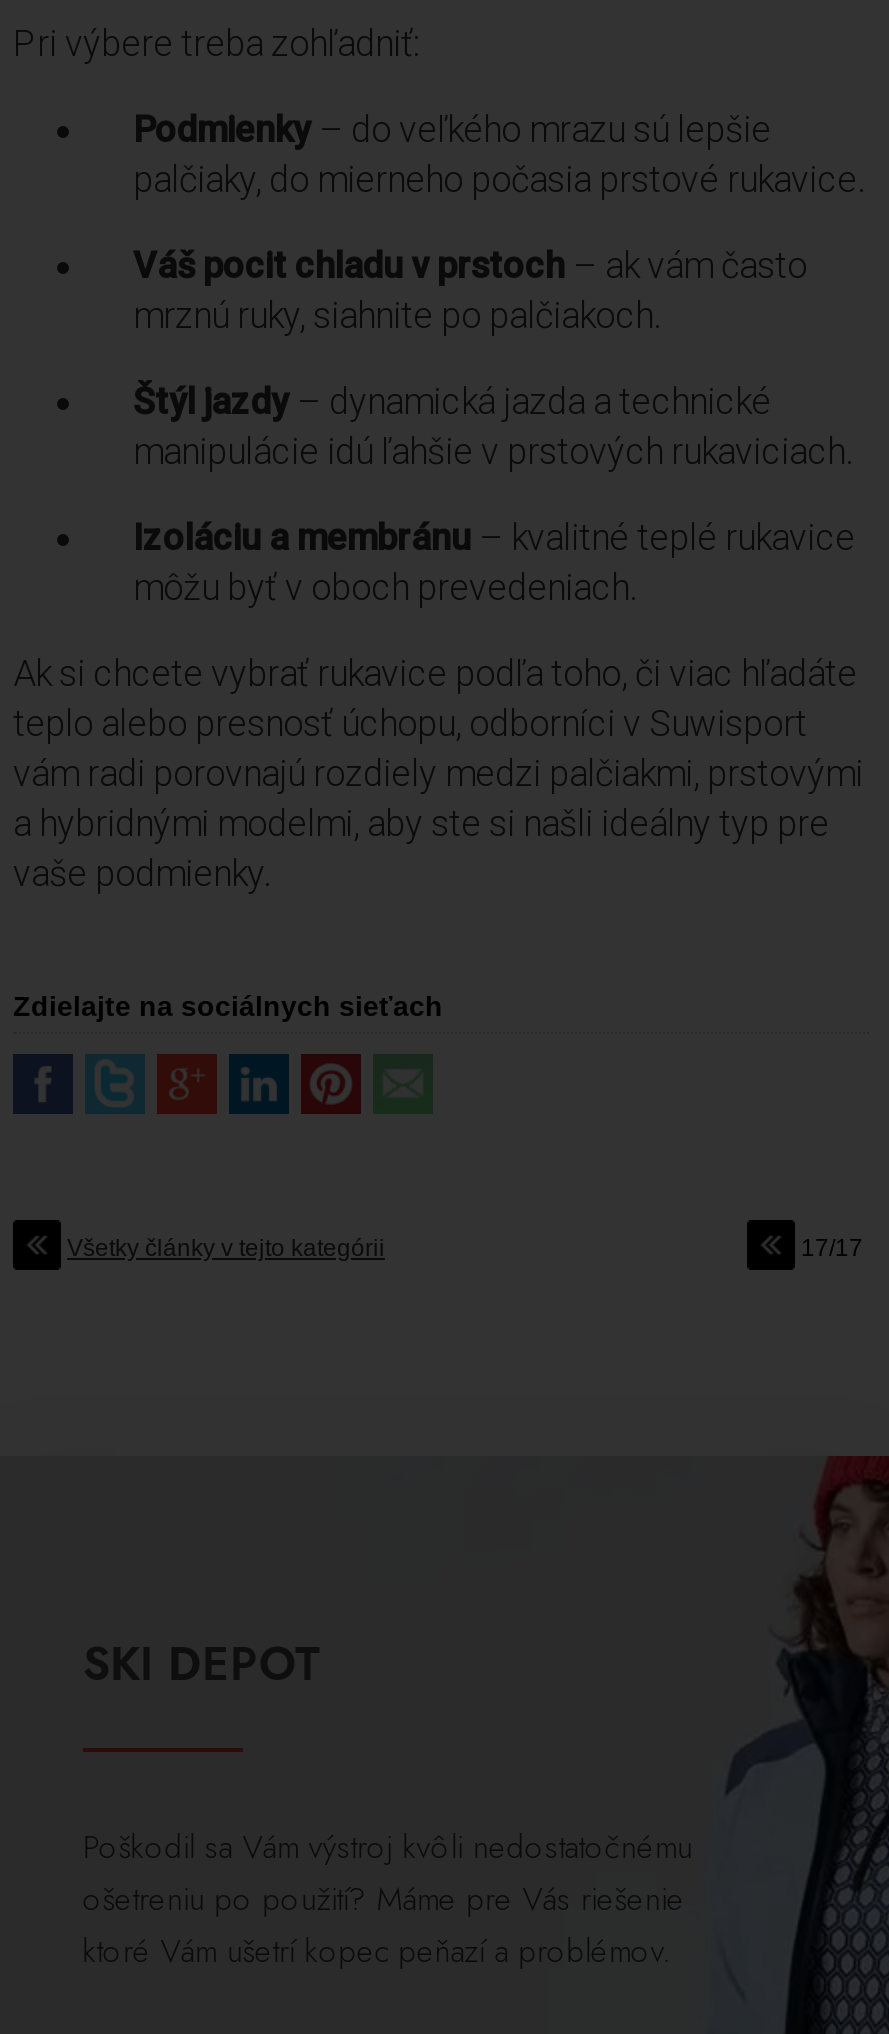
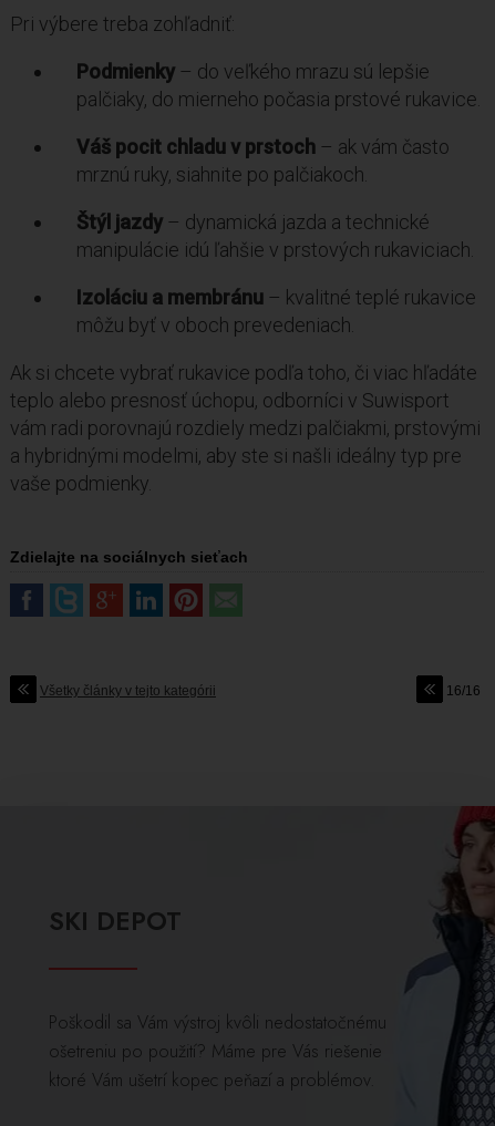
[795,1234,869,1262] 17/17 -> [443,683,484,698] 16/16

